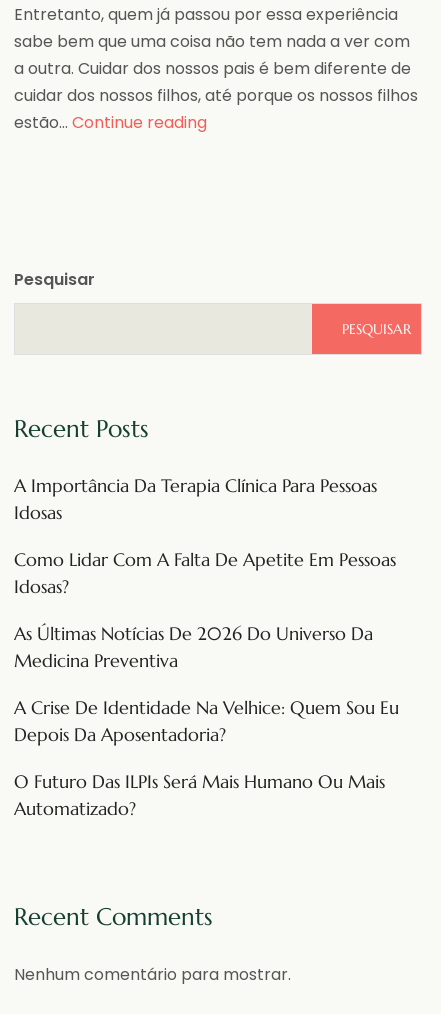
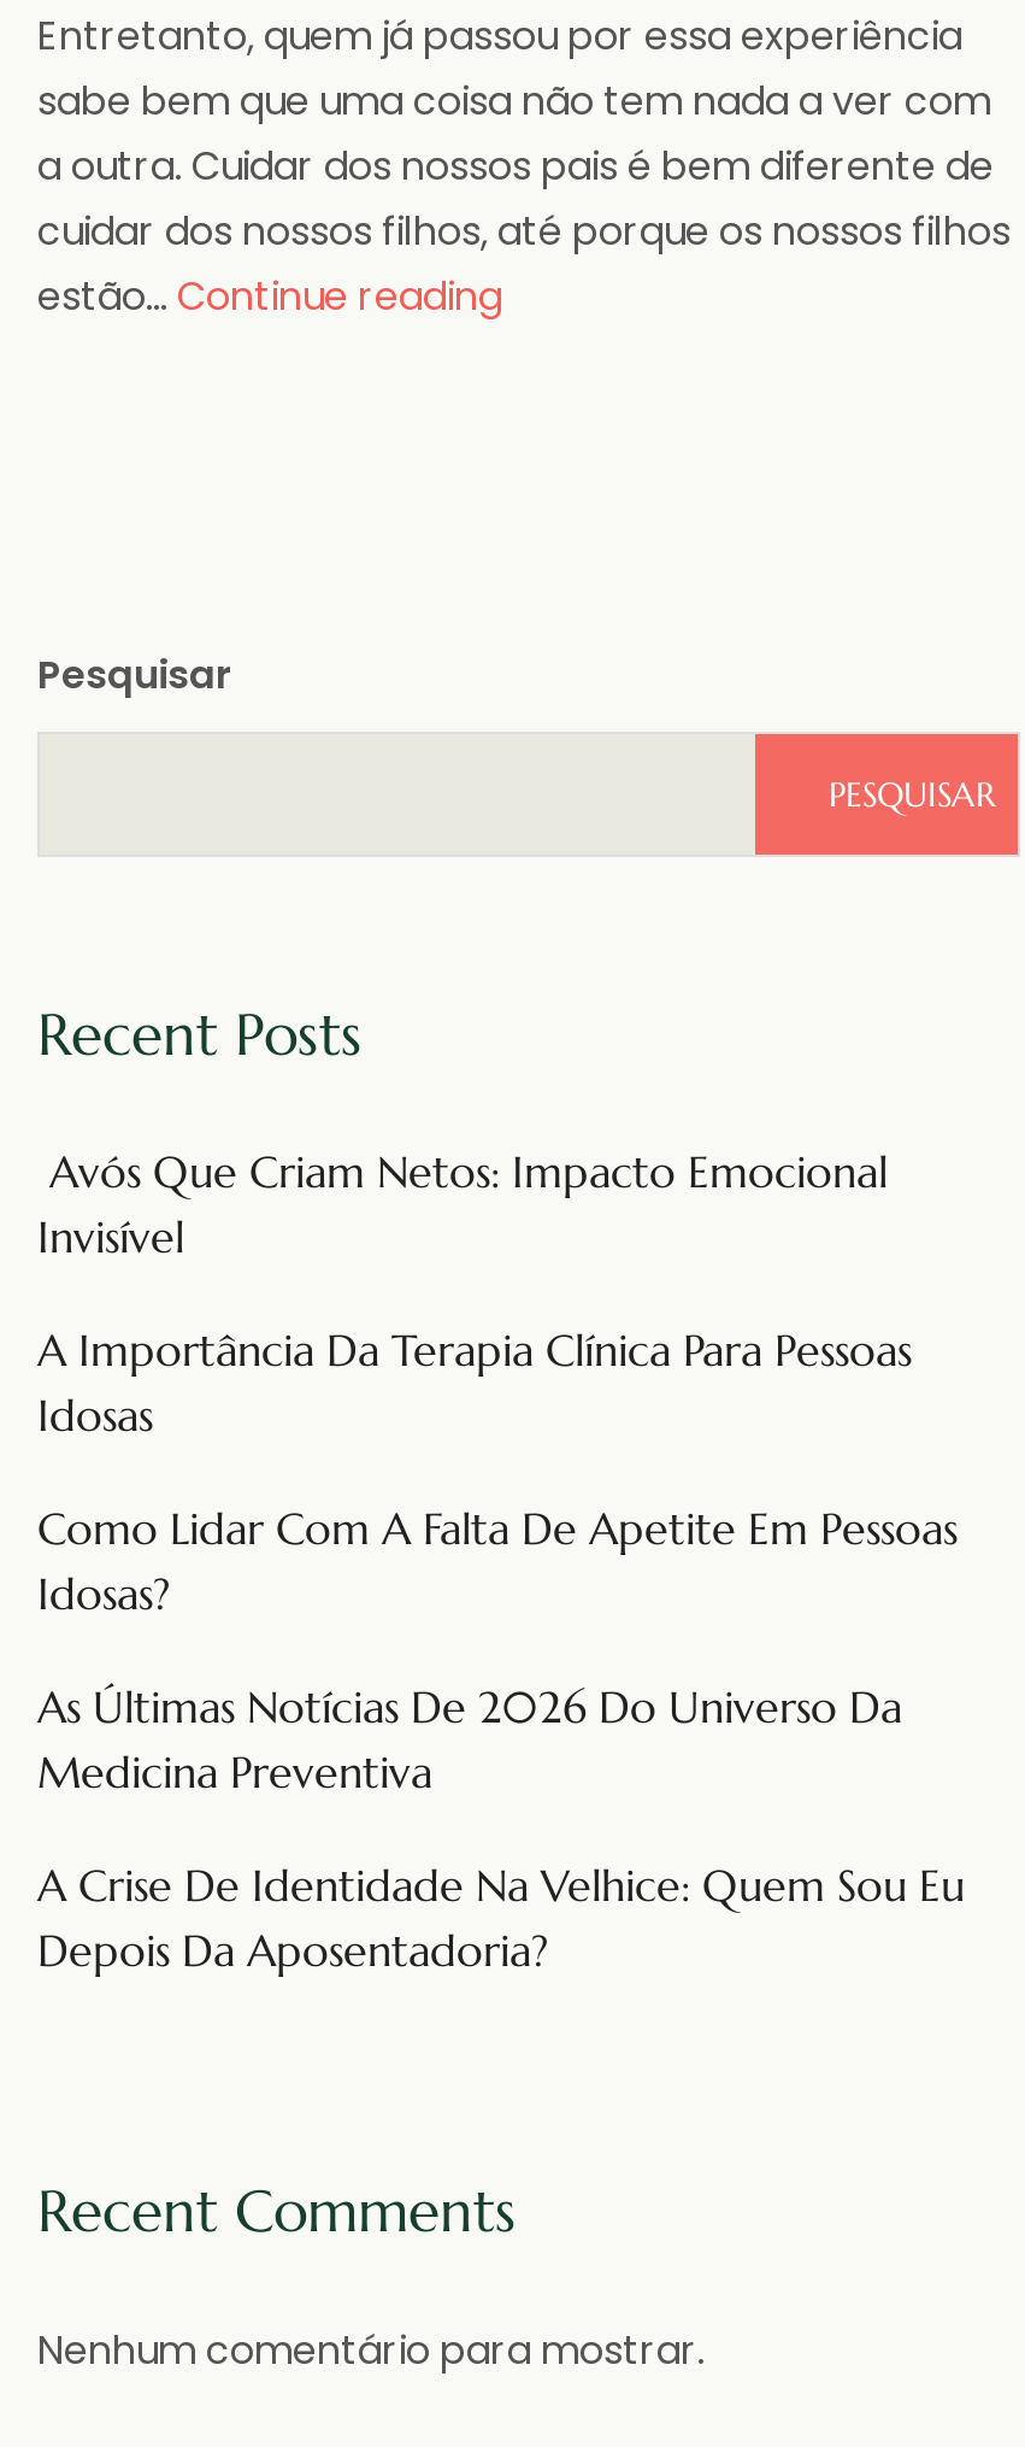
none -> [37,1144,888,1264] Avós Que Criam Netos: Impacto Emocional | Invisível
moved [14,474,399,746] -> [37,1322,965,1978]: A Importância Da Terapia Clínica Para Pessoas | Idosas | Como Lidar Com A Falta De Apetite Em Pessoas | Idosas? | As Últimas Notícias De 2026 Do Universo Da | Medicina Preventiva | A Crise De Identidade Na Velhice: Quem Sou Eu | Depois Da Aposentadoria?
[14,770,385,820] O Futuro Das ILPIs Será Mais Humano Ou Mais | Automatizado? -> none

